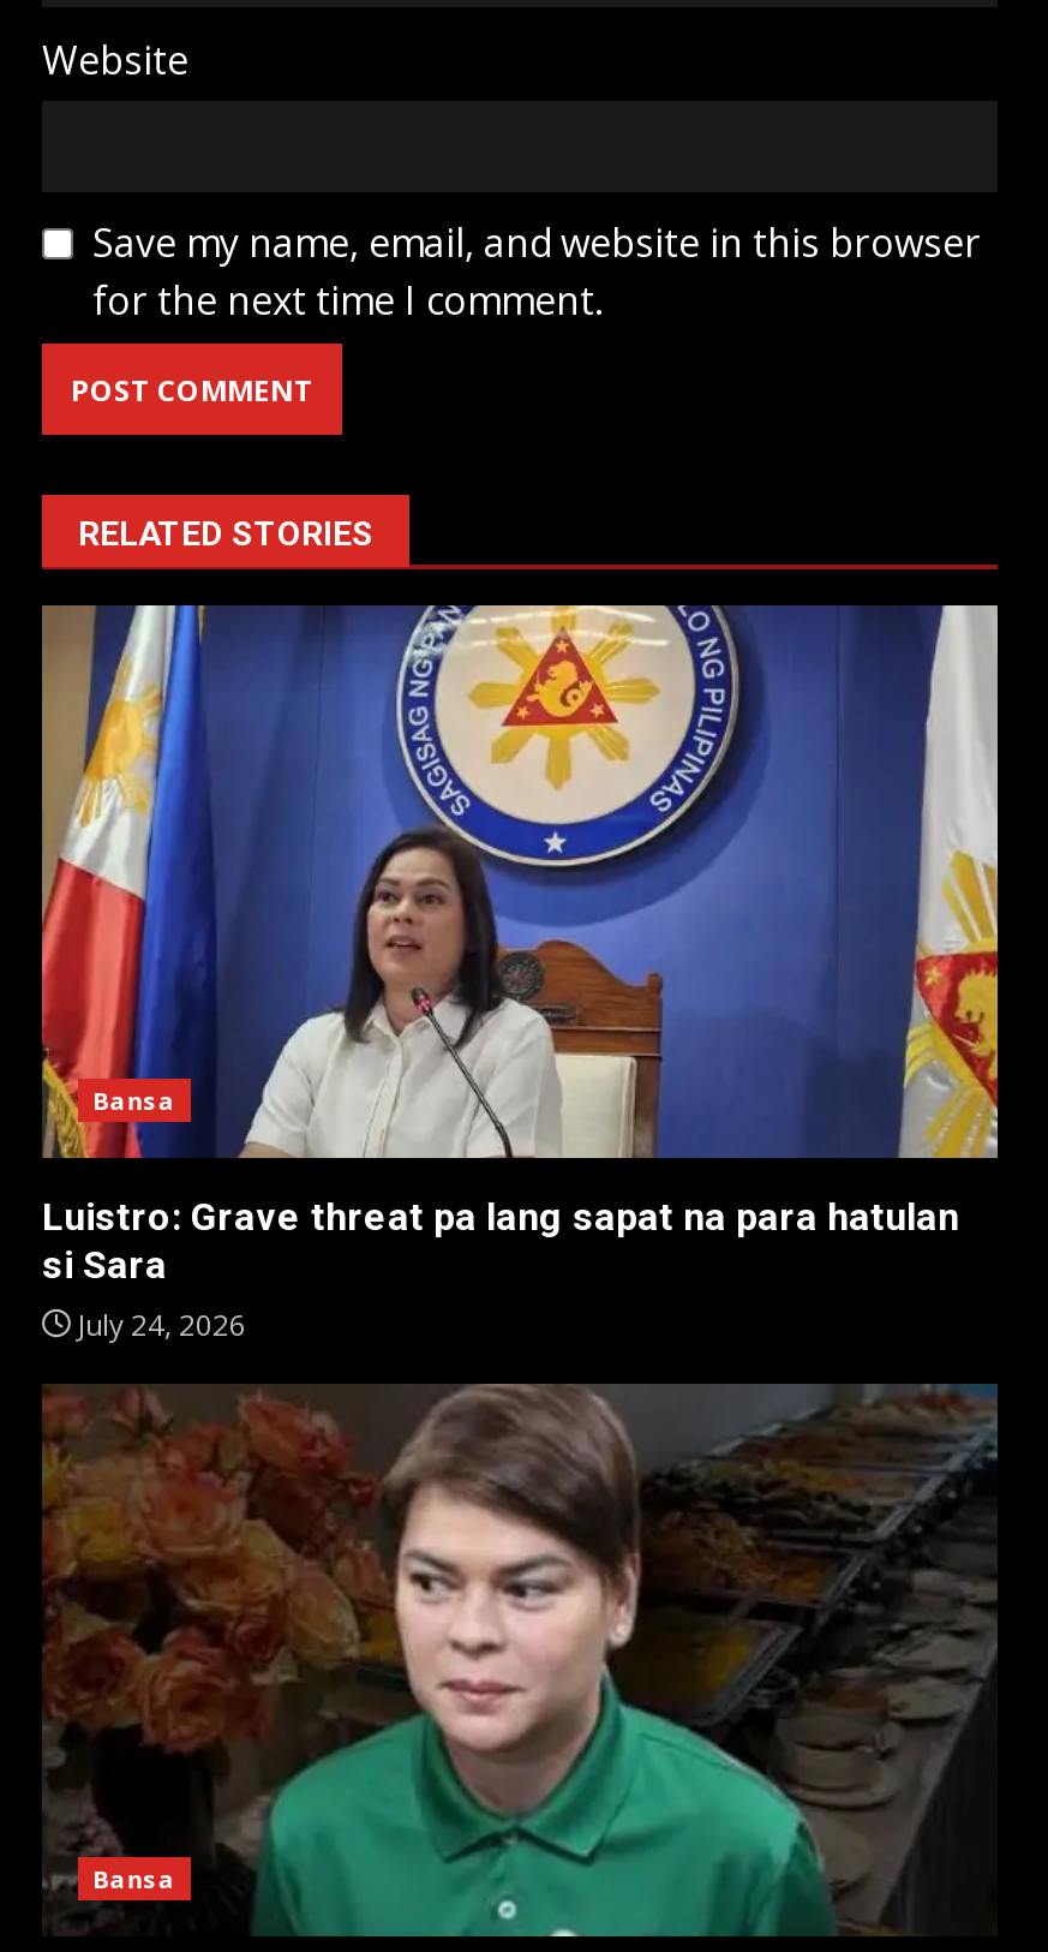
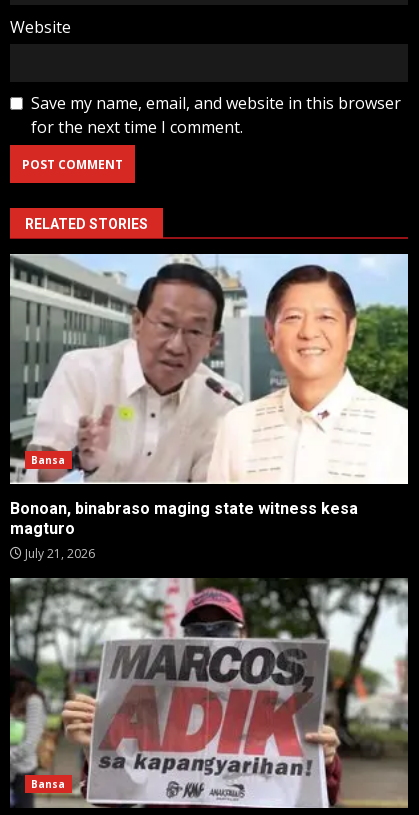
[40,603,1000,1346] [image] | Luistro: Grave threat pa lang sapat na para hatulan | si Sara | July 24, 2026 -> [9,253,409,562] [image] | Bonoan, binabraso maging state witness kesa | magturo | July 21, 2026
[42,1384,998,1939] [image] -> [9,577,409,809] [image]

